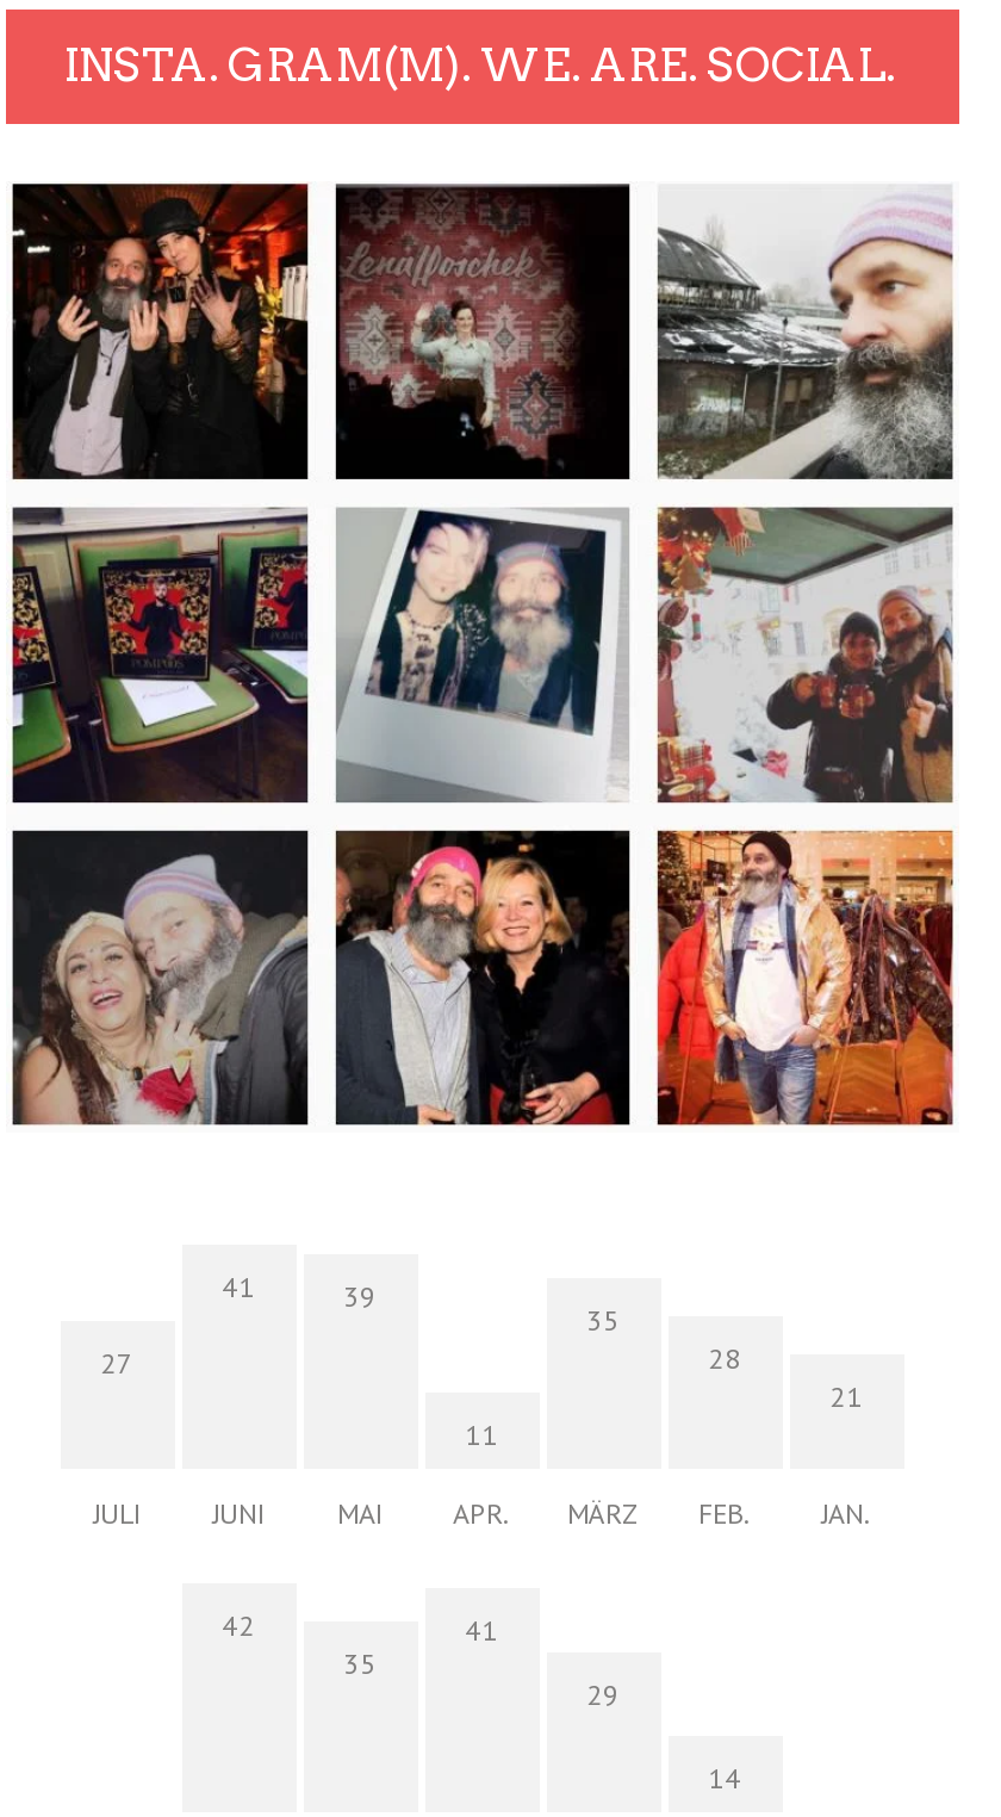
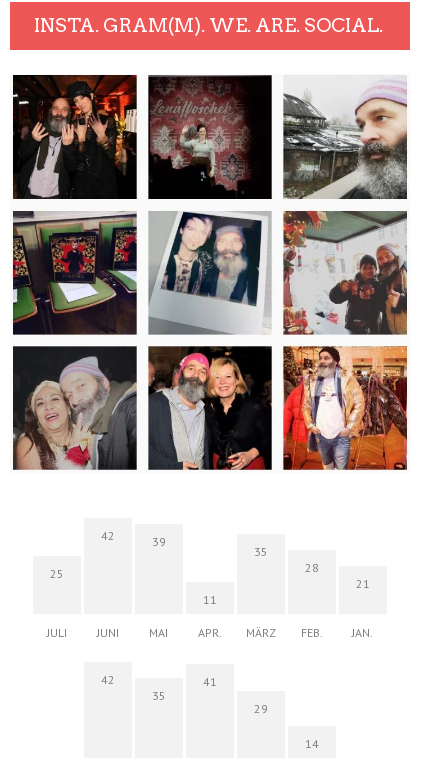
[222,1268,255,1304] 41 -> [100,528,114,543] 42
[100,1345,133,1380] 27 -> [49,566,63,581] 25

